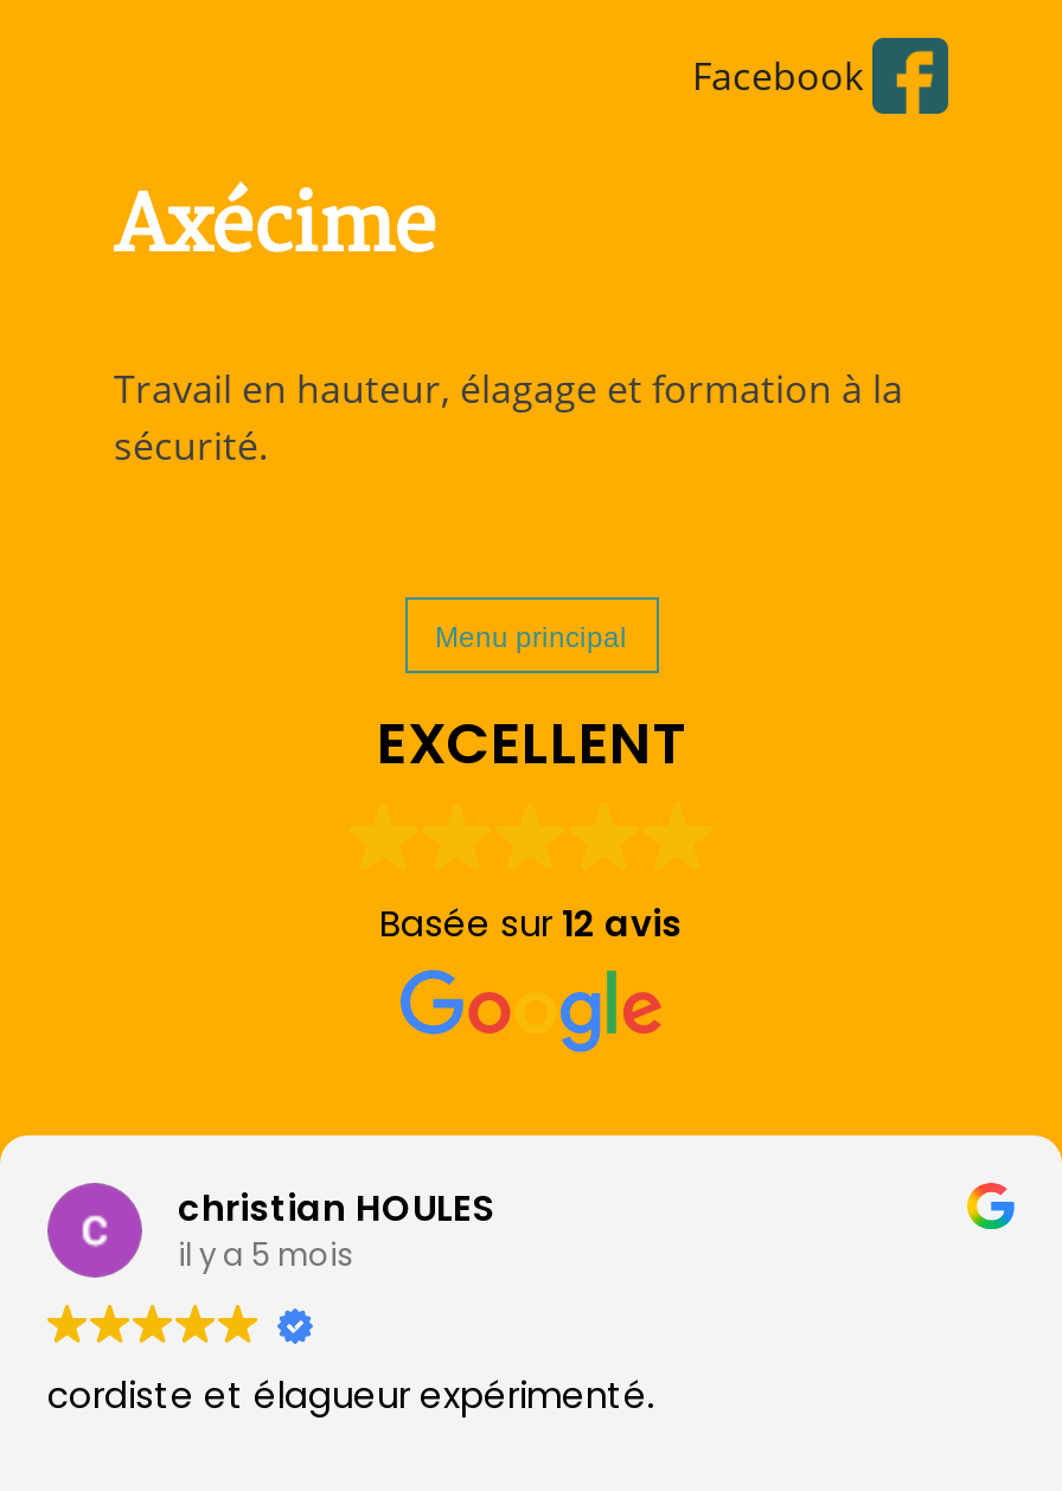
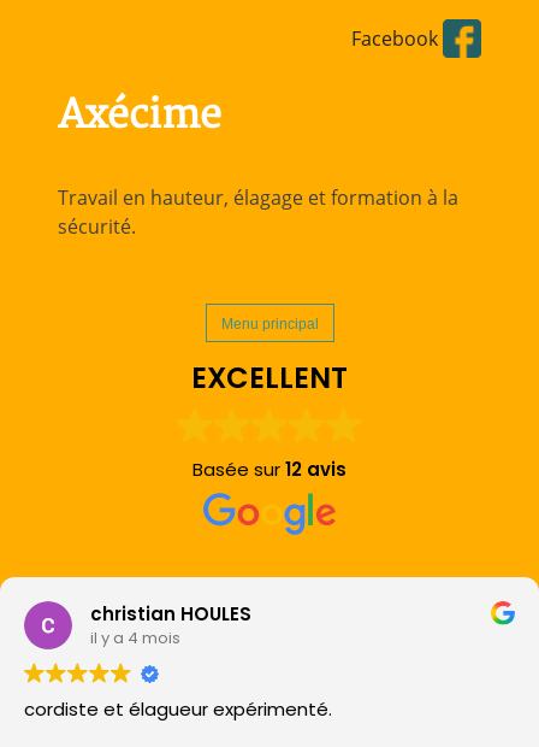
[178,1233,353,1278] il y a 5 mois -> [90,627,180,649] il y a 4 mois

